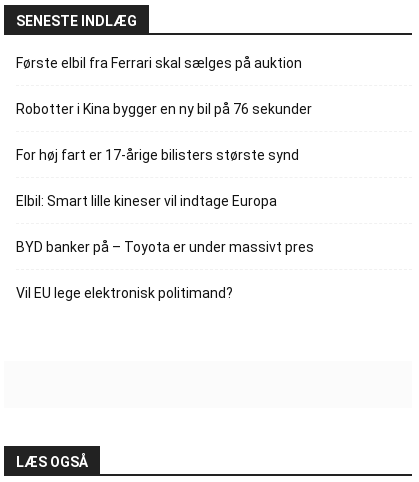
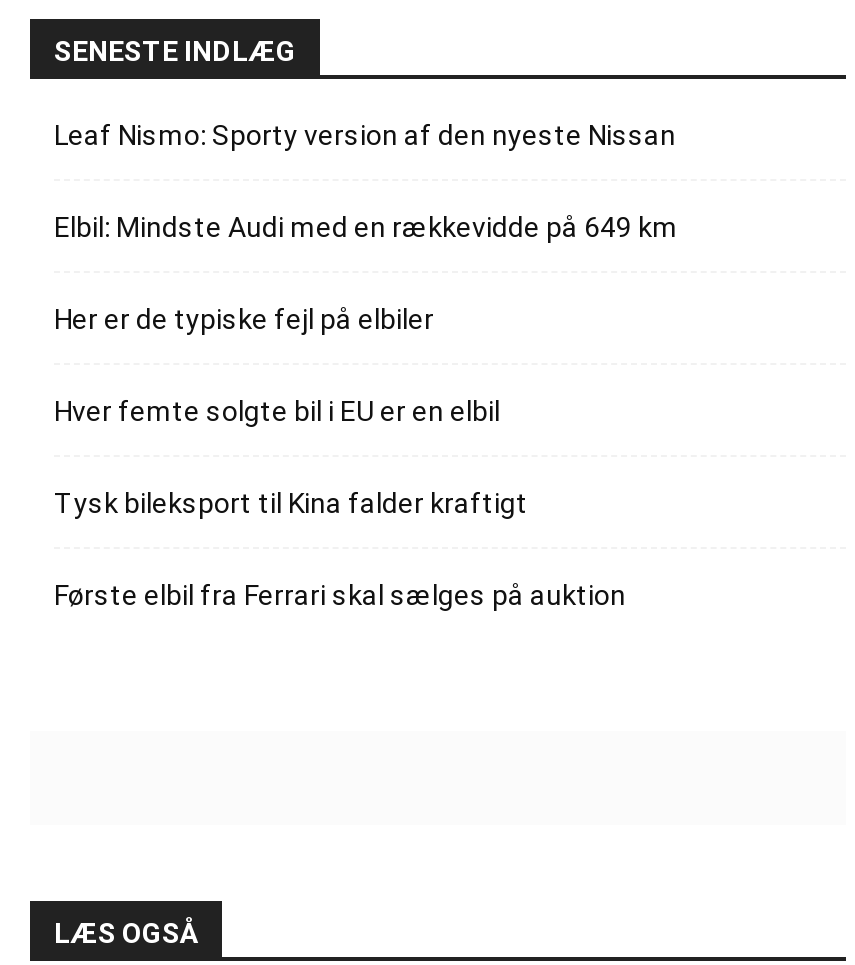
none -> [54,119,682,519] Leaf Nismo: Sporty version af den nyeste Nissan | Elbil: Mindste Audi med en rækkevidde på 649 km | Her er de typiske fejl på elbiler | Hver femte solgte bil i EU er en elbil | Tysk bileksport til Kina falder kraftigt
moved [16,55,302,71] -> [54,579,626,611]: Første elbil fra Ferrari skal sælges på auktion
[16,101,314,301] Robotter i Kina bygger en ny bil på 76 sekunder | For høj fart er 17-årige bilisters største synd | Elbil: Smart lille kineser vil indtage Europa | BYD banker på – Toyota er under massivt pres | Vil EU lege elektronisk politimand? -> none

